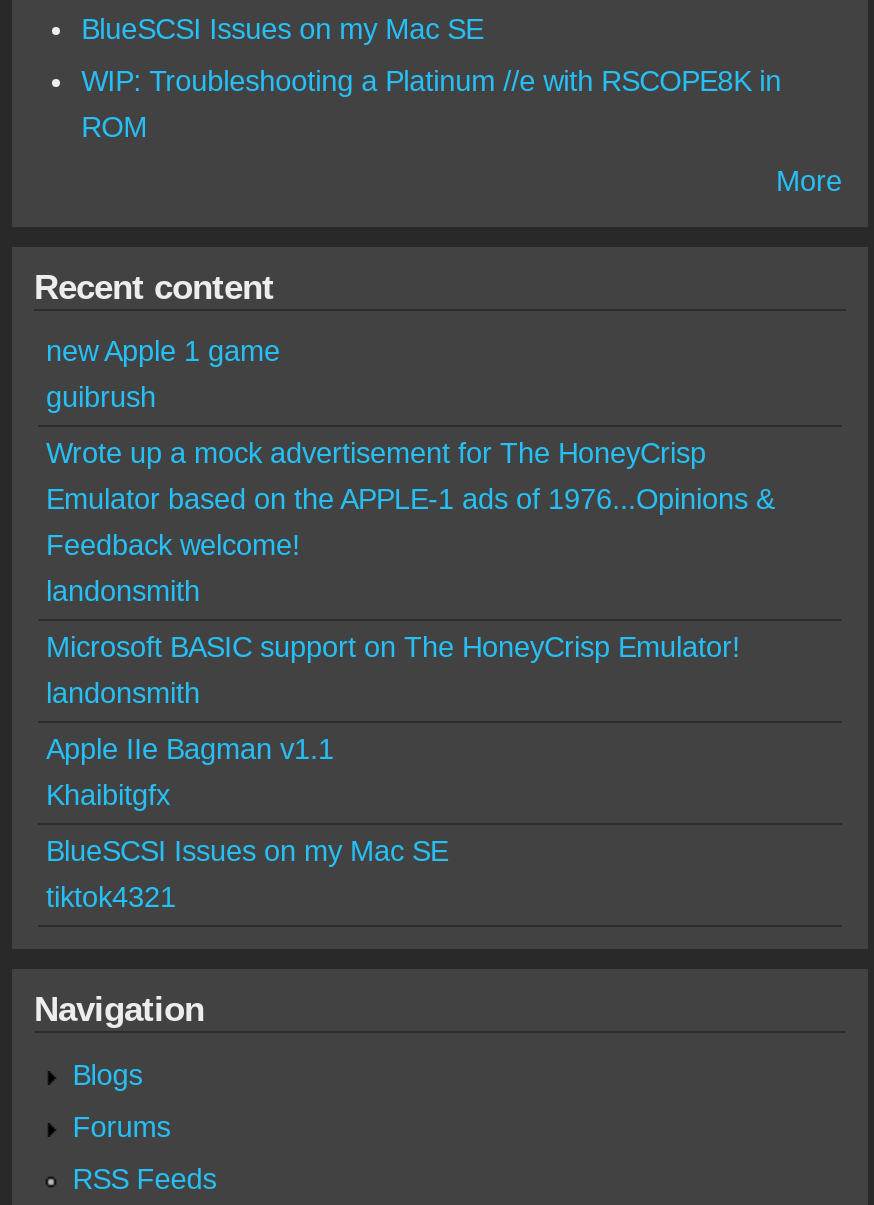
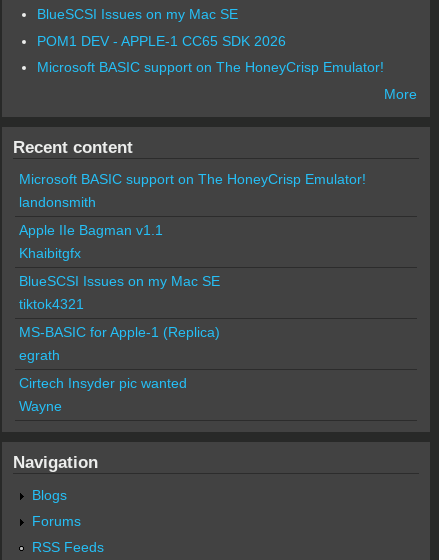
[81,66,781,144] WIP: Troubleshooting a Platinum //e with RSCOPE8K in | ROM -> [37,33,384,75] POM1 DEV - APPLE-1 CC65 SDK 2026 | Microsoft BASIC support on The HoneyCrisp Emulator!
[46,335,774,607] new Apple 1 game | guibrush | Wrote up a mock advertisement for The HoneyCrisp | Emulator based on the APPLE-1 ads of 1976...Opinions & | Feedback welcome! | landonsmith -> none
moved [46,631,740,913] -> [19,171,366,312]: Microsoft BASIC support on The HoneyCrisp Emulator! | landonsmith | Apple IIe Bagman v1.1 | Khaibitgfx | BlueSCSI Issues on my Mac SE | tiktok4321
none -> [19,324,220,414] MS-BASIC for Apple-1 (Replica) | egrath | Cirtech Insyder pic wanted | Wayne

